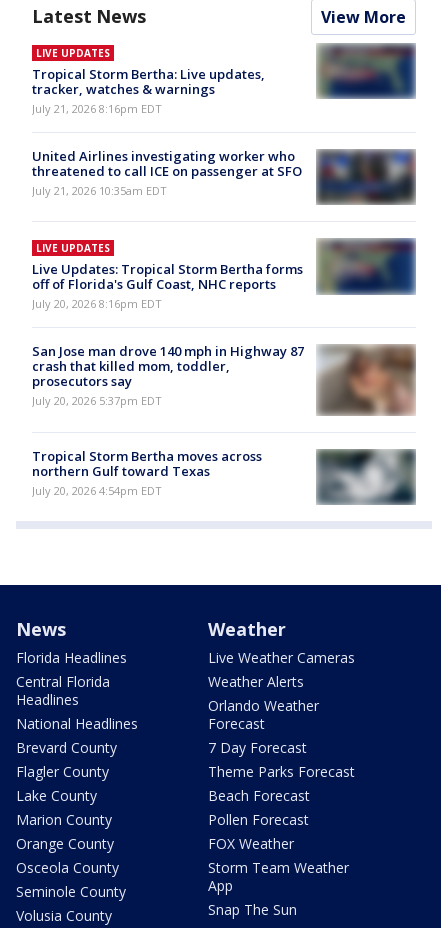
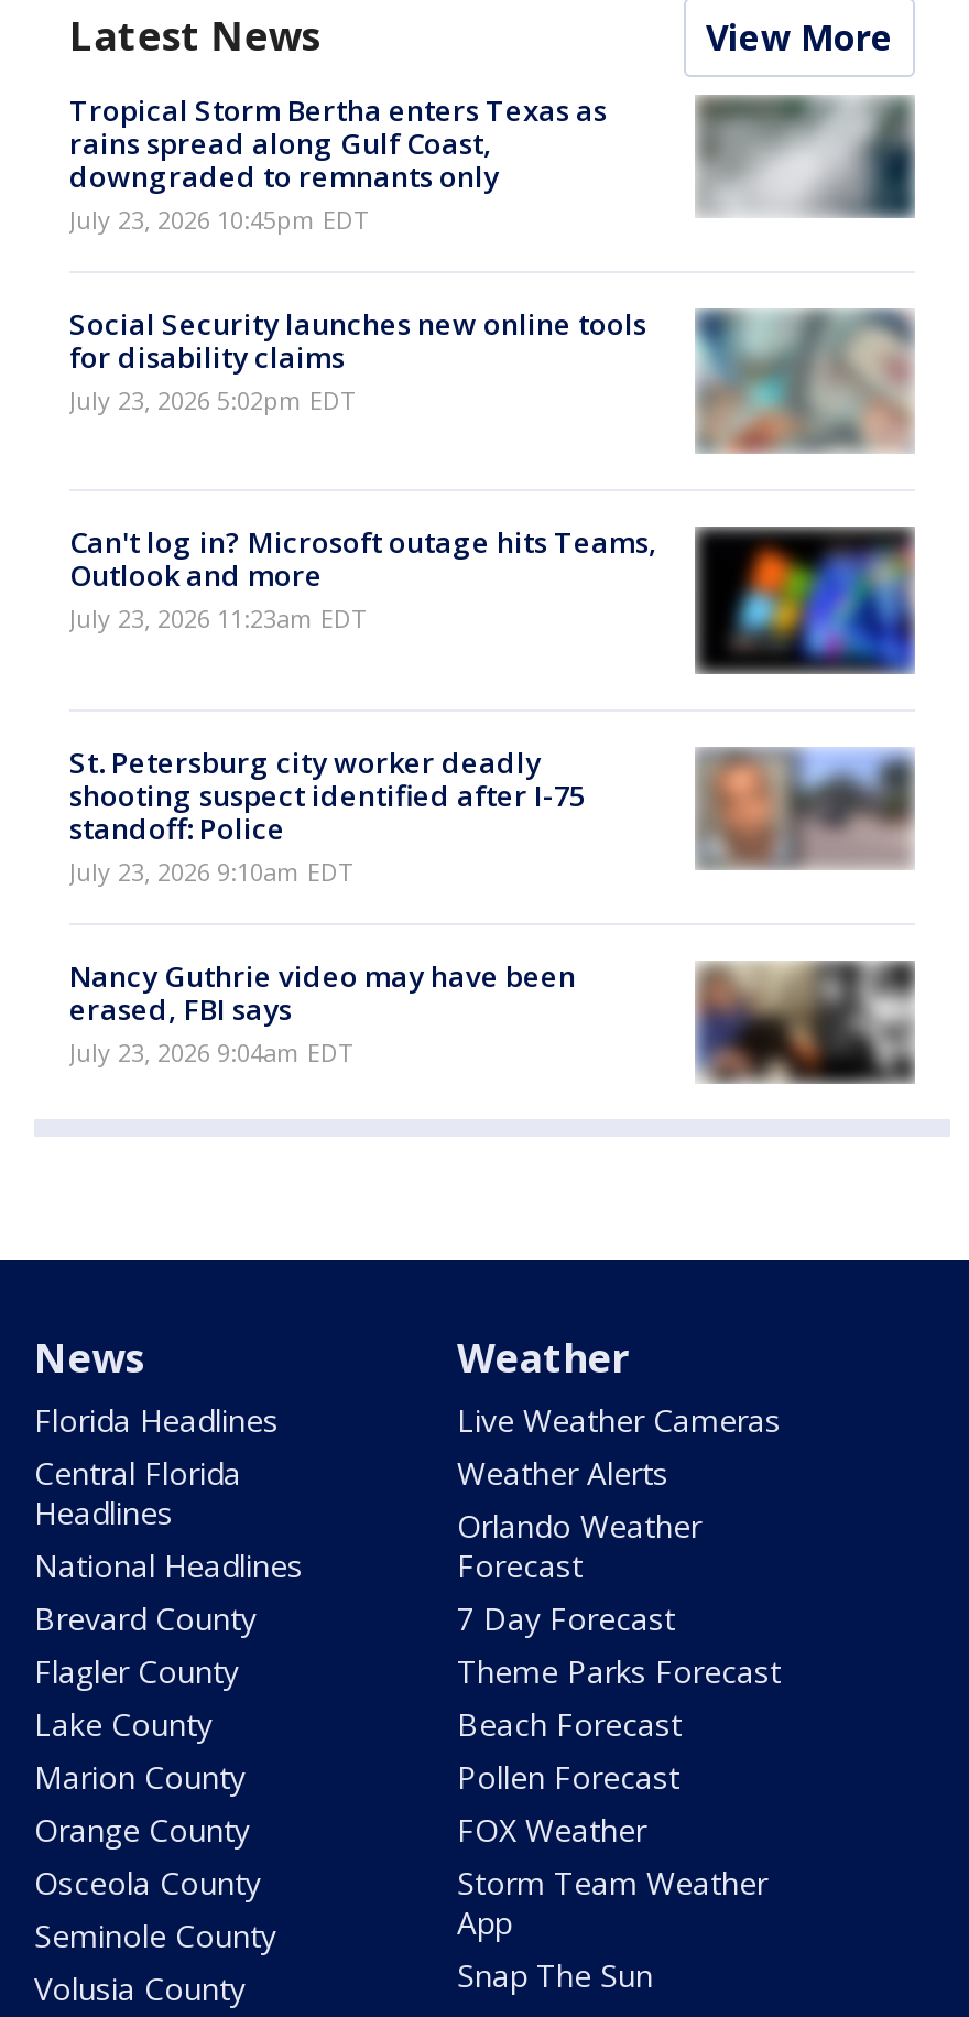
[32,46,265,116] LIVE UPDATES | Tropical Storm Bertha: Live updates, | tracker, watches & warnings | July 21, 2026 8:16pm EDT -> [69,90,607,236] Tropical Storm Bertha enters Texas as | rains spread along Gulf Coast, | downgraded to remnants only | July 23, 2026 10:45pm EDT
[319,43,414,99] [image] -> [701,97,913,216] [image]
[32,147,416,205] [image] | United Airlines investigating worker who | threatened to call ICE on passenger at SFO | July 21, 2026 10:35am EDT -> [69,304,913,454] [image] | Social Security launches new online tools | for disability claims | July 23, 2026 5:02pm EDT
[32,238,416,311] [image] | LIVE UPDATES | Live Updates: Tropical Storm Bertha forms | off of Florida's Gulf Coast, NHC reports | July 20, 2026 8:16pm EDT -> [69,523,917,676] [image] | Can't log in? Microsoft outage hits Teams, | Outlook and more | July 23, 2026 11:23am EDT
[32,342,304,408] San Jose man drove 140 mph in Highway 87 | crash that killed mom, toddler, | prosecutors say | July 20, 2026 5:37pm EDT -> [69,742,585,888] St. Petersburg city worker deadly | shooting suspect identified after I-75 | standoff: Police | July 23, 2026 9:10am EDT
[316,344,416,417] [image] -> [697,747,913,888] [image]
[32,447,262,498] Tropical Storm Bertha moves across | northern Gulf toward Texas | July 20, 2026 4:54pm EDT -> [69,956,576,1068] Nancy Guthrie video may have been | erased, FBI says | July 23, 2026 9:04am EDT
[319,449,413,505] [image] -> [697,963,911,1084] [image]

